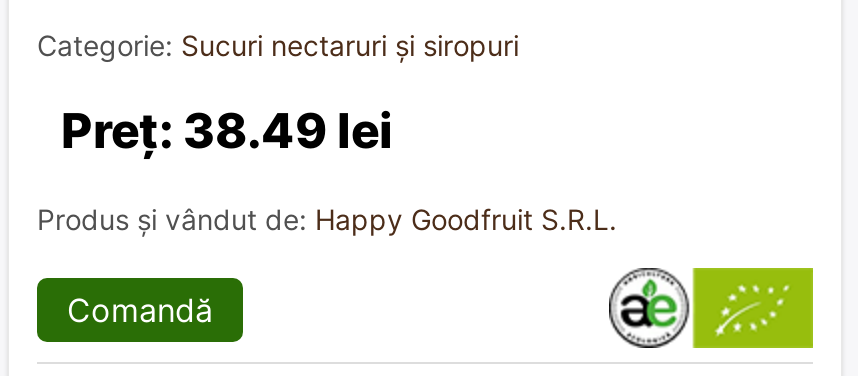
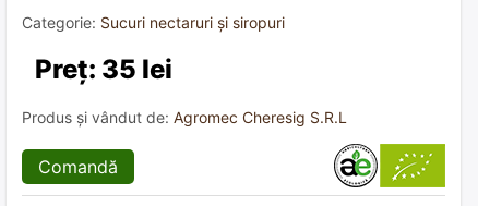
[61,101,393,159] Preț: 38.49 lei -> [35,53,172,85] Preț: 35 lei
[37,201,617,235] Produs și vândut de: Happy Goodfruit S.R.L. -> [22,107,347,126] Produs și vândut de: Agromec Cheresig S.R.L

